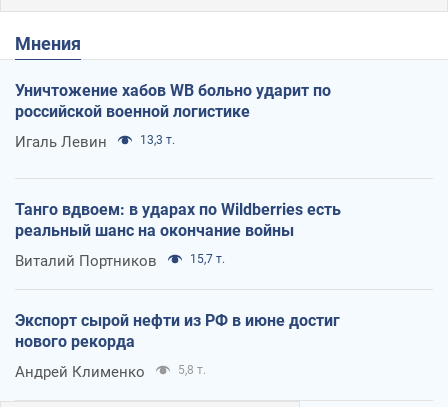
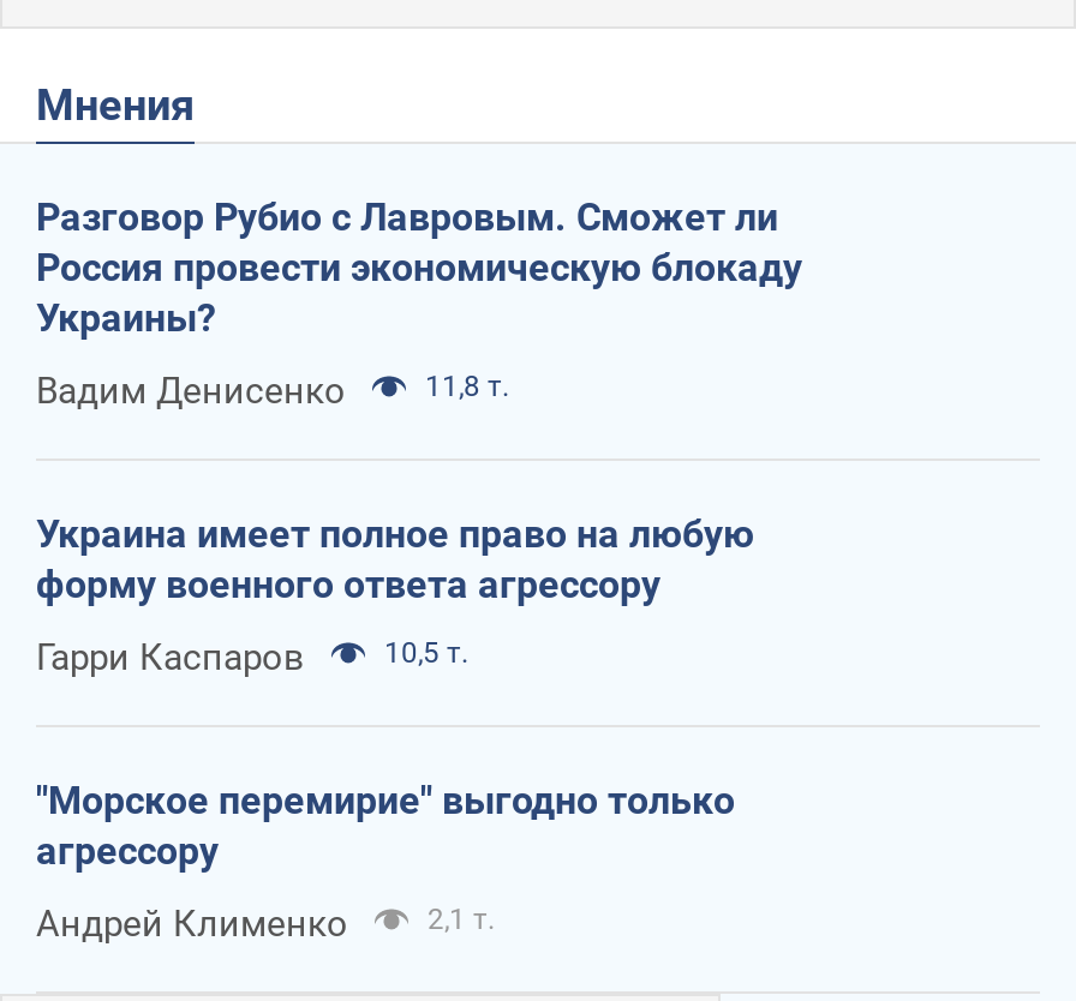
[15,81,331,121] Уничтожение хабов WB больно ударит по | российской военной логистике -> [36,195,802,341] Разговор Рубио с Лавровым. Сможет ли | Россия провести экономическую блокаду | Украины?
[15,133,175,151] Игаль Левин | 13,3 т. -> [36,370,509,413] Вадим Денисенко | 11,8 т.
[15,200,341,240] Танго вдвоем: в ударах по Wildberries есть | реальный шанс на окончание войны -> [36,512,754,608] Украина имеет полное право на любую | форму военного ответа агрессору
[15,252,225,270] Виталий Портников | 15,7 т. -> [36,637,468,680] Гарри Каспаров | 10,5 т.
[15,311,340,351] Экспорт сырой нефти из РФ в июне достиг | нового рекорда -> [36,778,735,874] "Морское перемирие" выгодно только | агрессору
[178,363,206,377] 5,8 т. -> [428,903,495,937] 2,1 т.

